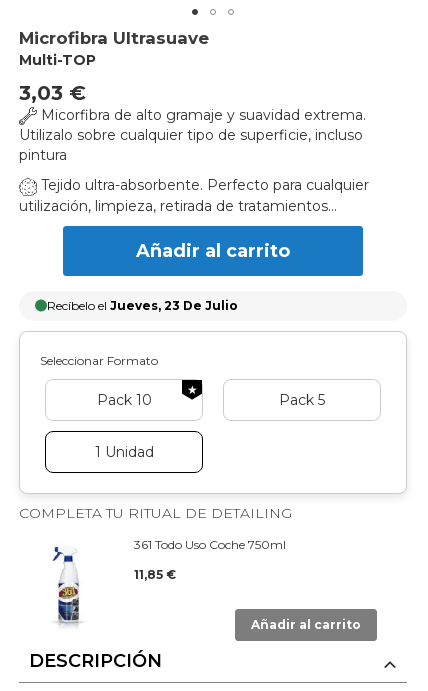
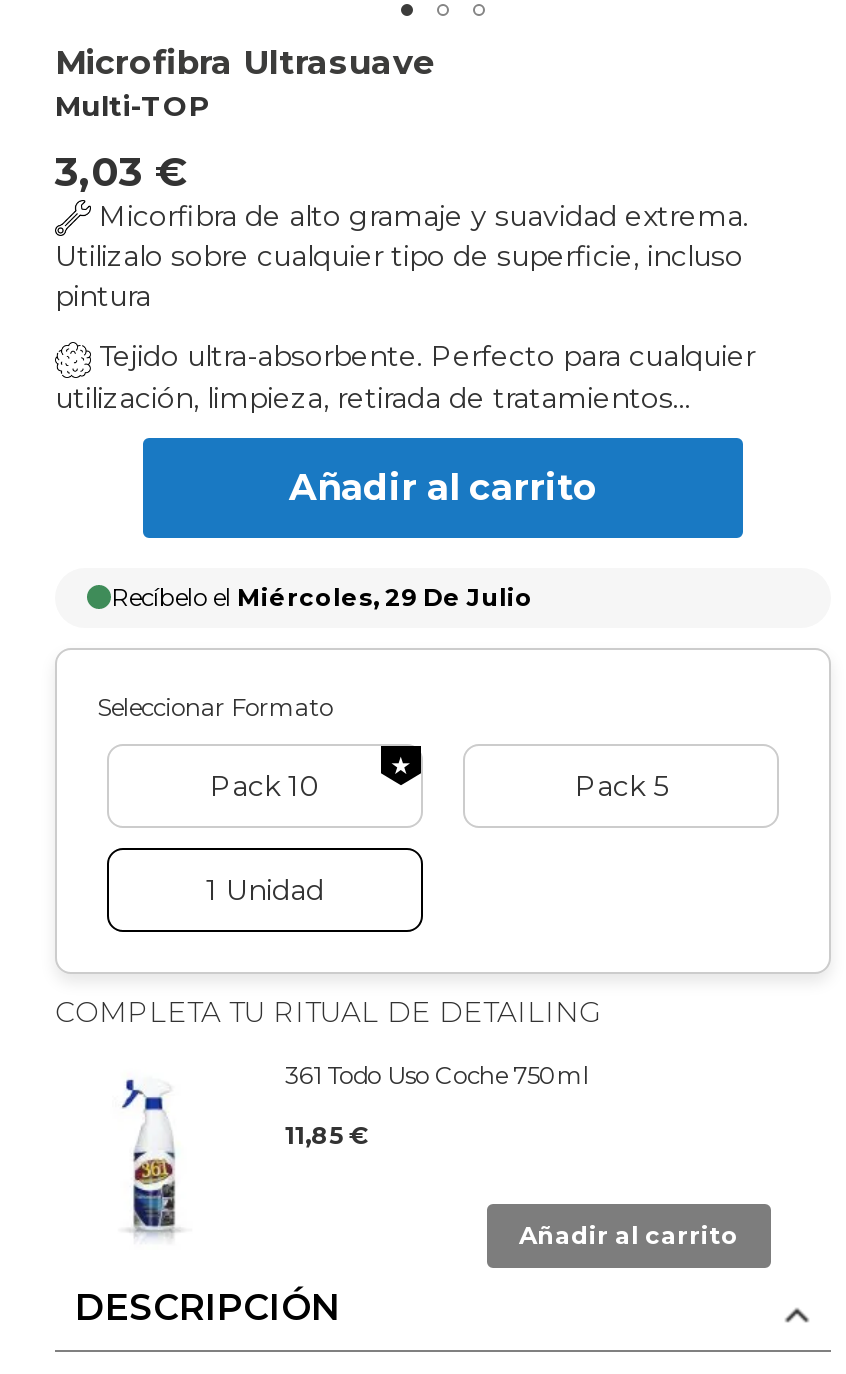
[47,298,238,313] Recíbelo el Jueves, 23 De Julio -> [111,581,533,611] Recíbelo el Miércoles, 29 De Julio

